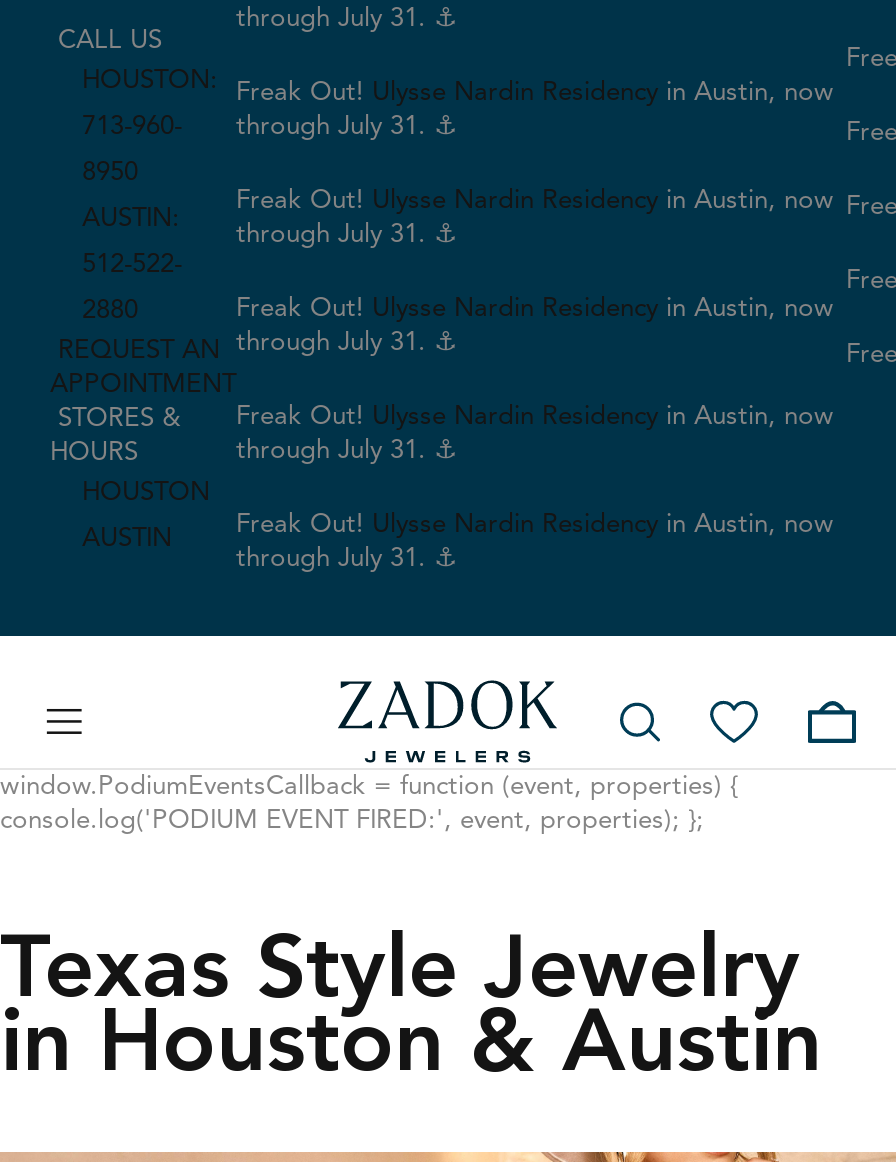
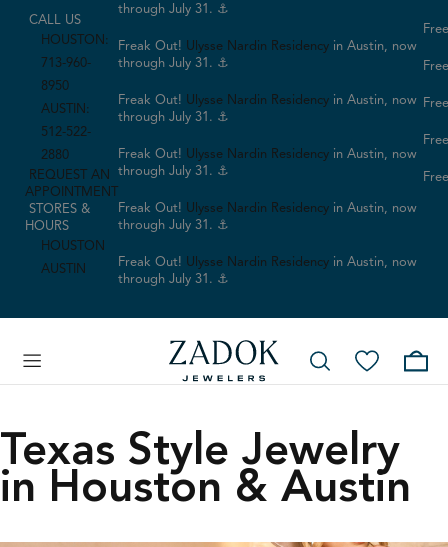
[0,774,738,834] window.PodiumEventsCallback = function (event, properties) { | console.log('PODIUM EVENT FIRED:', event, properties); }; -> none

